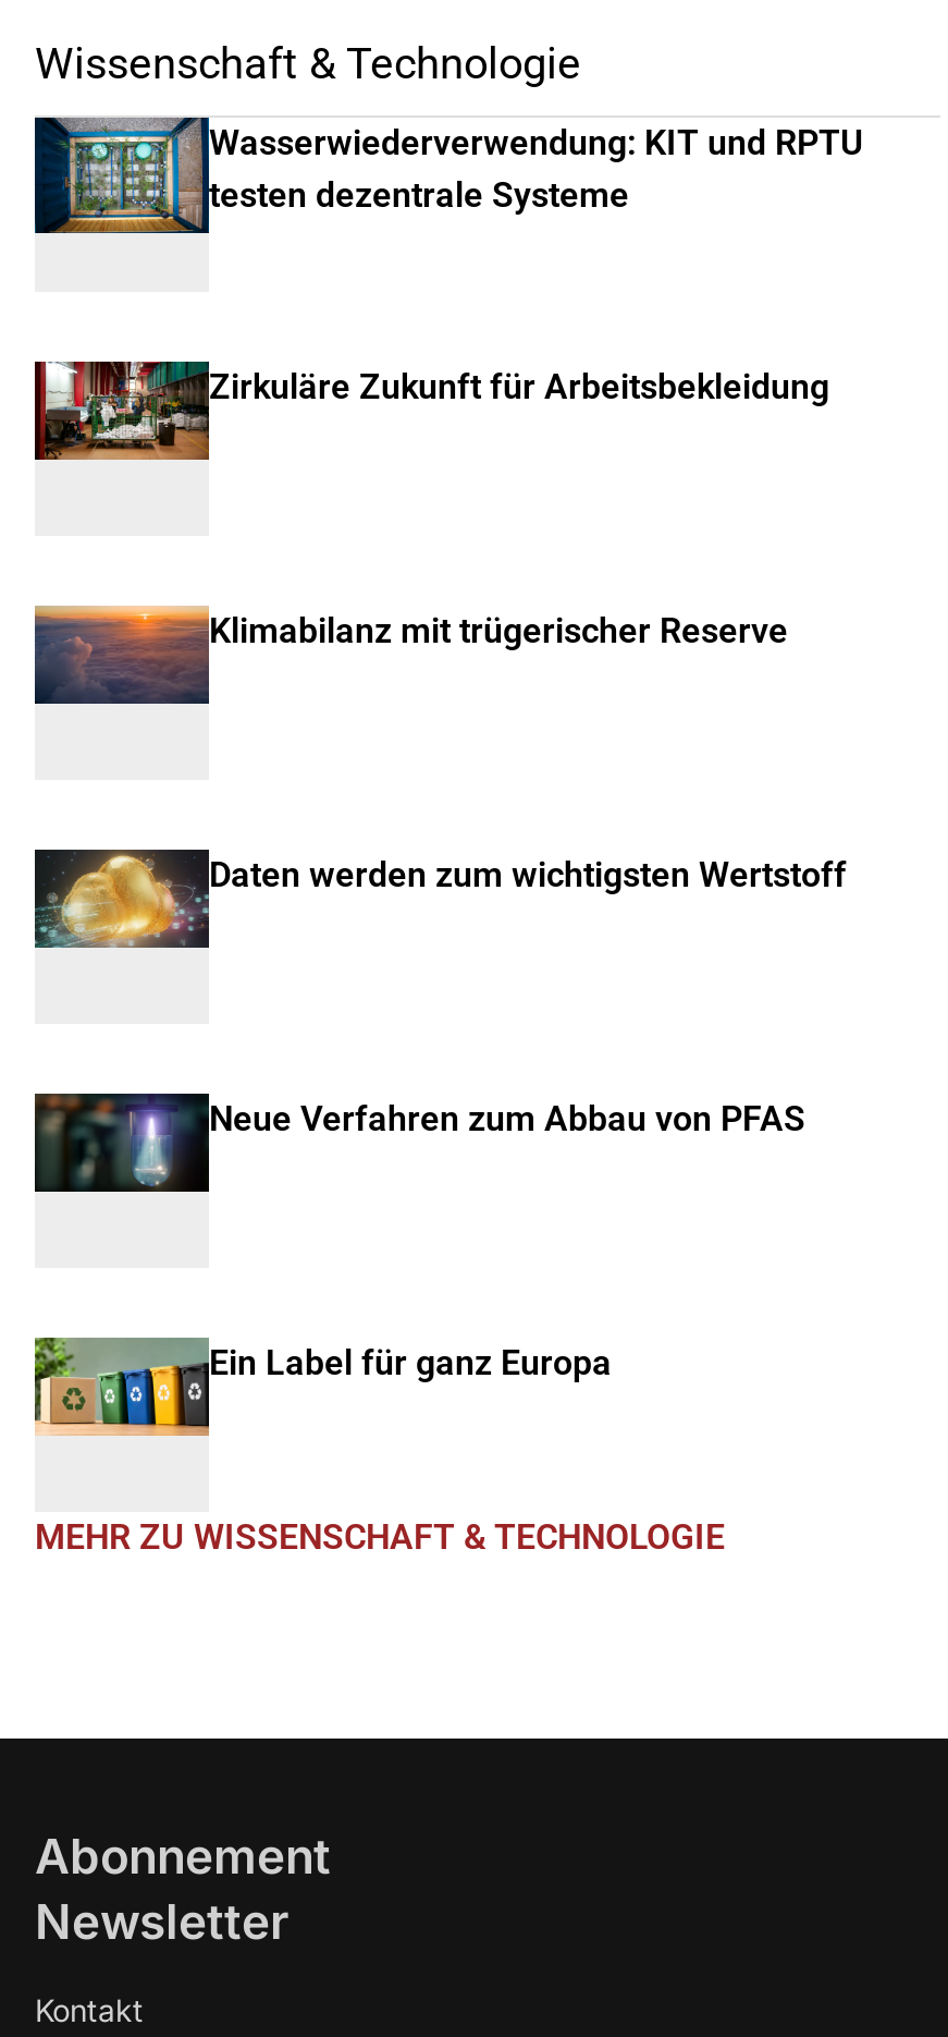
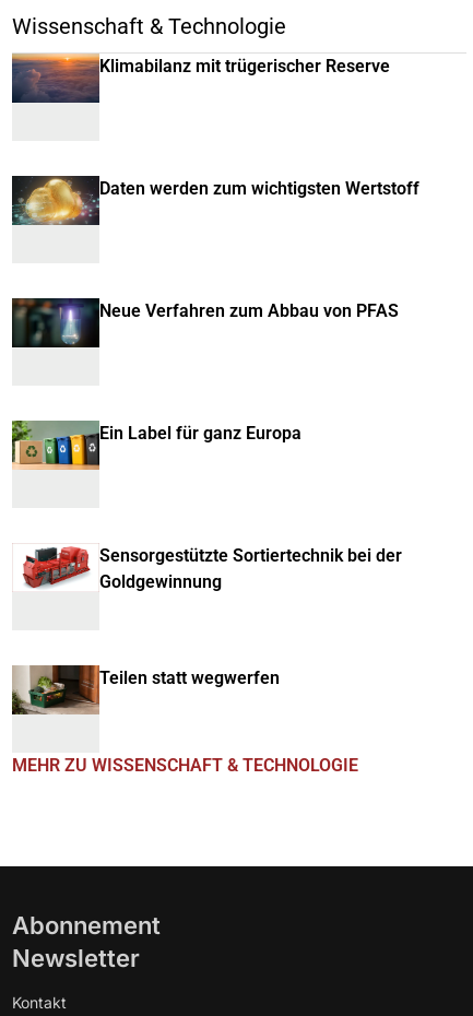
[33,115,864,235] [image] | Wasserwiederverwendung: KIT und RPTU | testen dezentrale Systeme -> none
[35,359,829,462] [image] | Zirkuläre Zukunft für Arbeitsbekleidung -> none
moved [33,606,847,1383] -> [11,54,419,444]: [image] | Klimabilanz mit trügerischer Reserve | Daten werden zum wichtigsten Wertstoff | Neue Verfahren zum Abbau von PFAS | Ein Label für ganz Europa
moved [30,1335,207,1438] -> [10,420,98,471]: [image]
none -> [11,664,280,716] [image] | Teilen statt wegwerfen
none -> [22,545,402,592] [image] | Sensorgestützte Sortiertechnik bei der | Goldgewinnung

